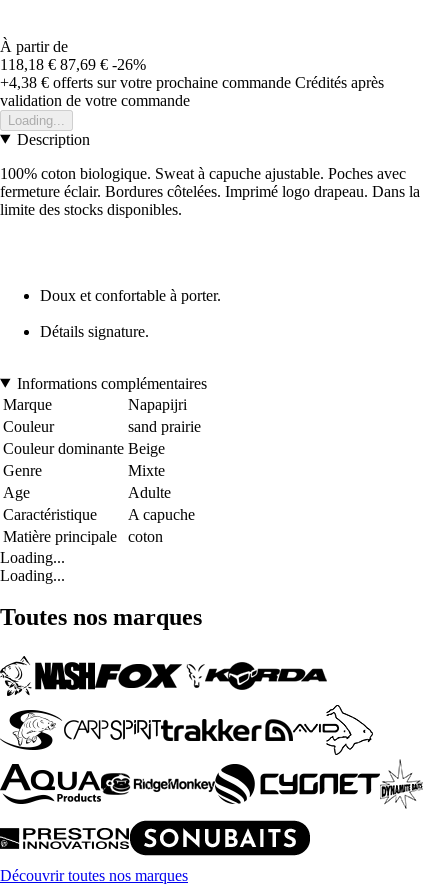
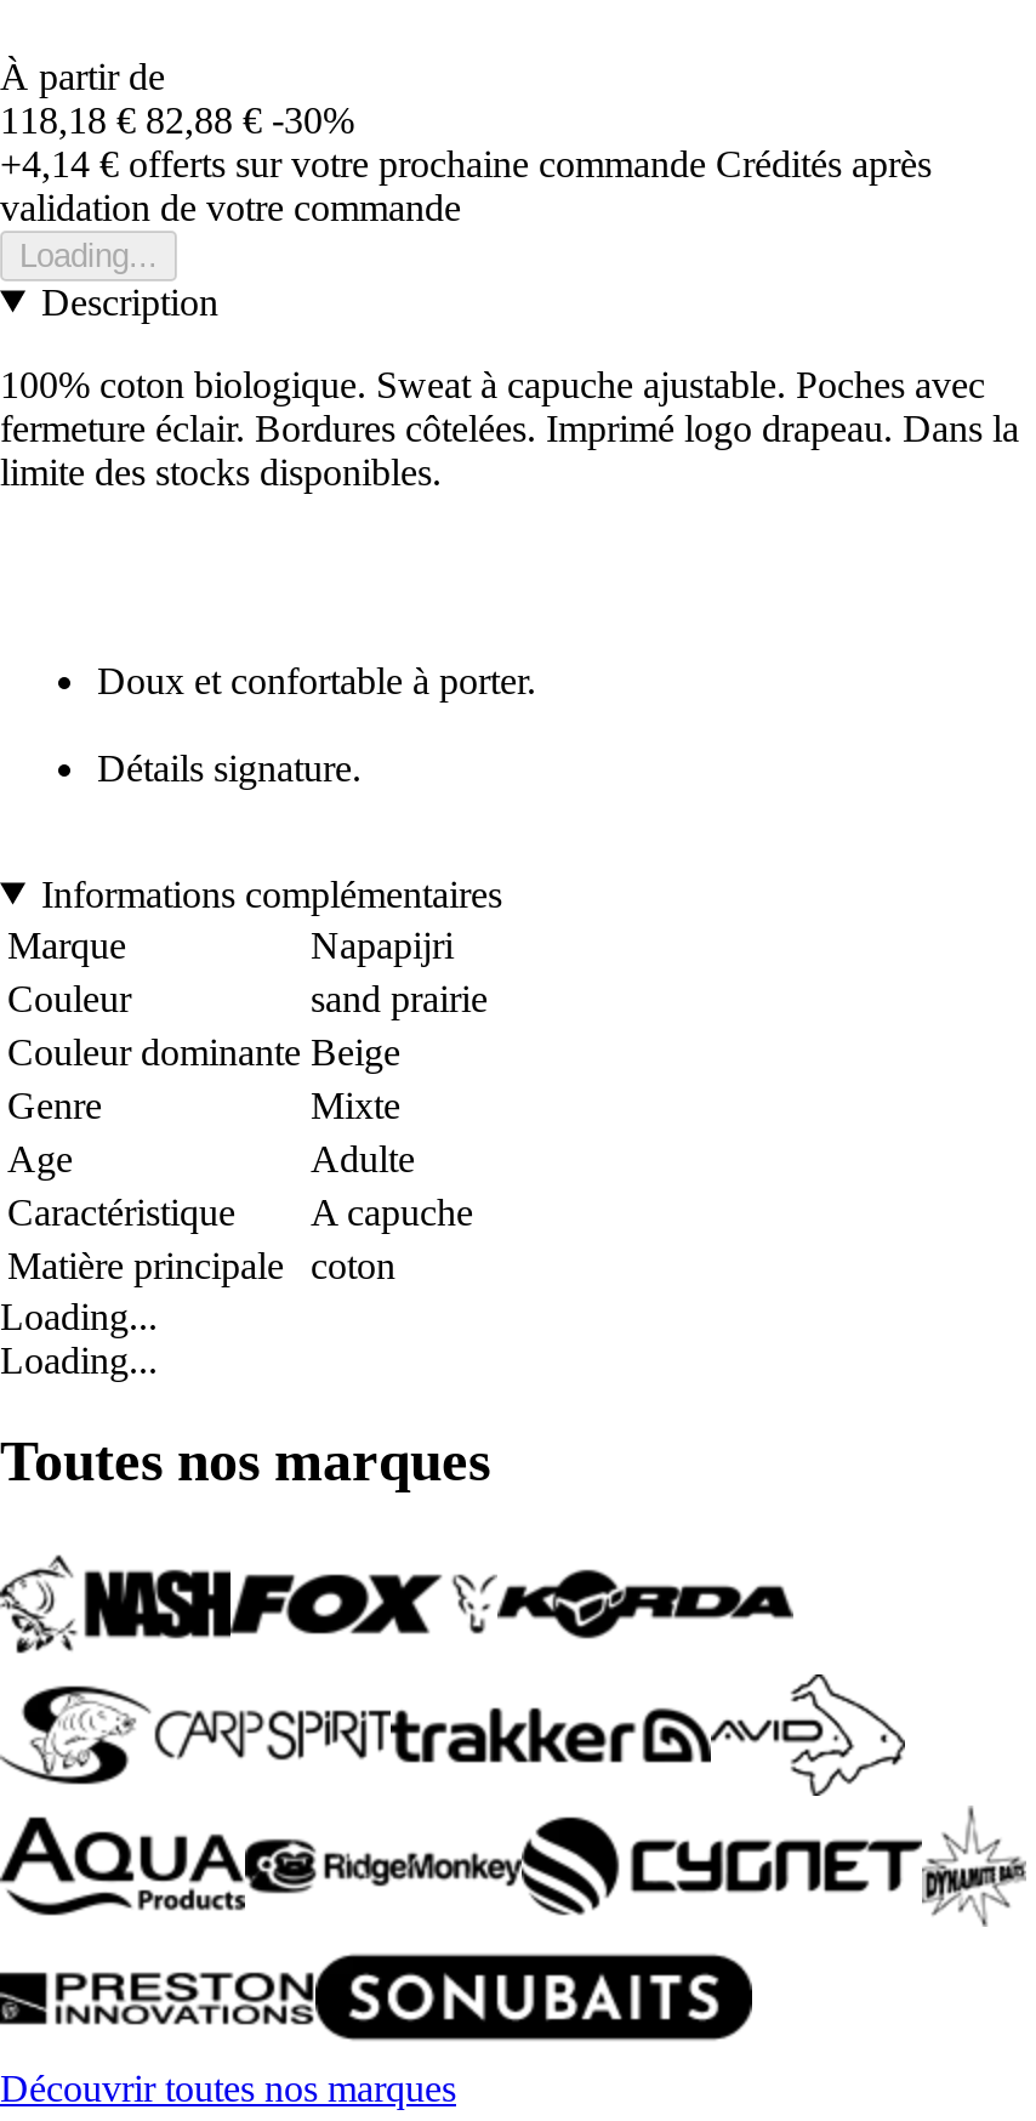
[0,55,146,72] 118,18 € 87,69 € -26% -> [0,98,354,140] 118,18 € 82,88 € -30%
[0,73,384,90] +4,38 €offerts sur votre prochaine commande Crédités après -> [0,142,932,183] +4,14 €offerts sur votre prochaine commande Crédités après

